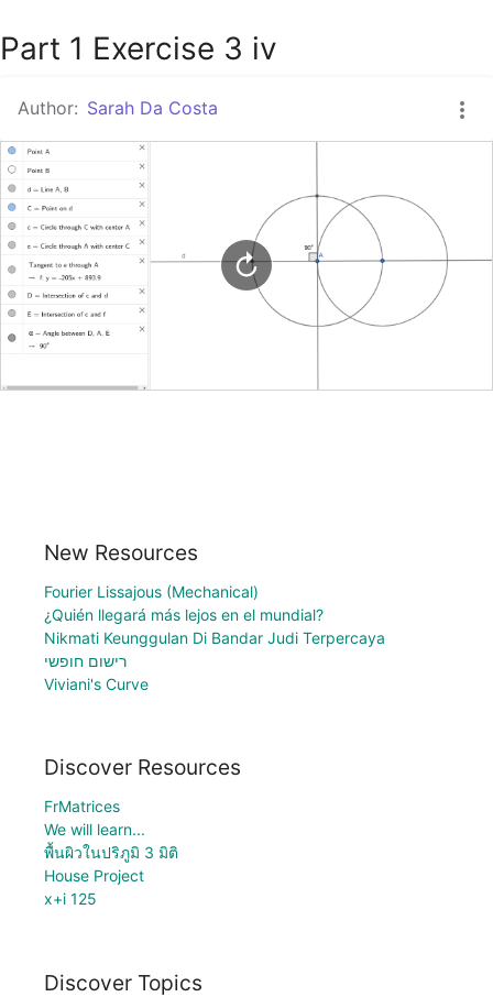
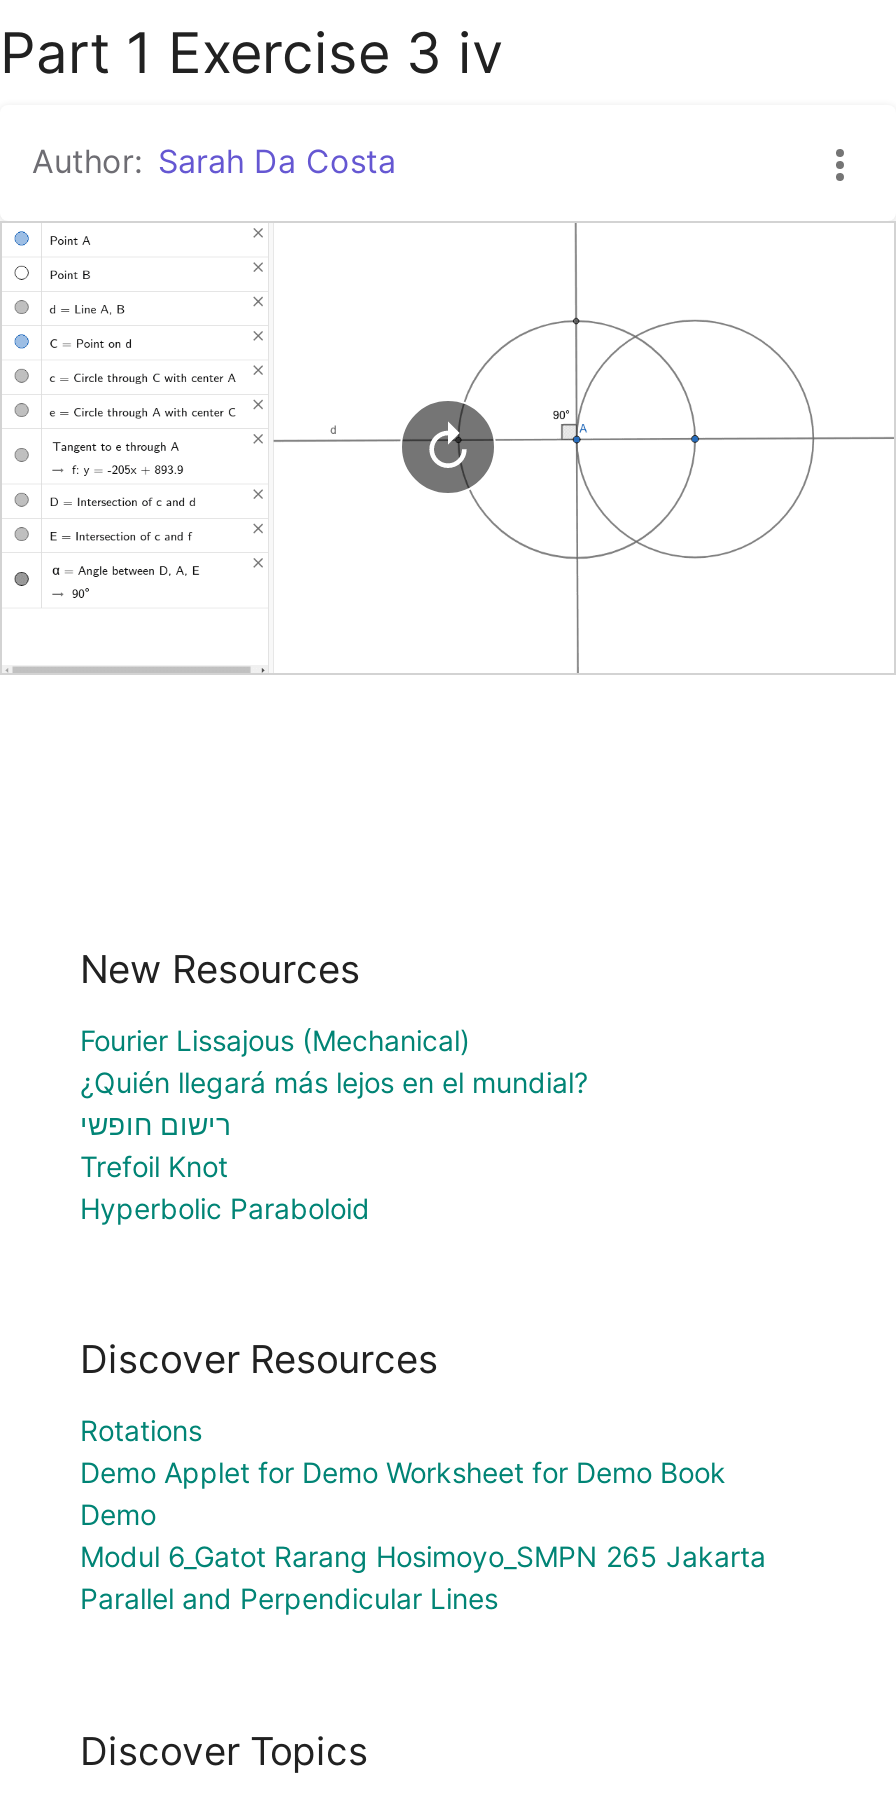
[44,628,385,647] Nikmati Keunggulan Di Bandar Judi Terpercaya -> none
moved [44,651,127,670] -> [80,1107,230,1141]: רישום חופשי
[44,674,149,693] Viviani's Curve -> [80,1149,370,1225] Trefoil Knot | Hyperbolic Paraboloid
[44,797,178,908] FrMatrices | We will learn... | พื้นผิวในปริภูมิ 3 มิติ | House Project | x+i 125 -> [80,1414,766,1616] Rotations | Demo Applet for Demo Worksheet for Demo Book | Demo | Modul 6_Gatot Rarang Hosimoyo_SMPN 265 Jakarta | Parallel and Perpendicular Lines

